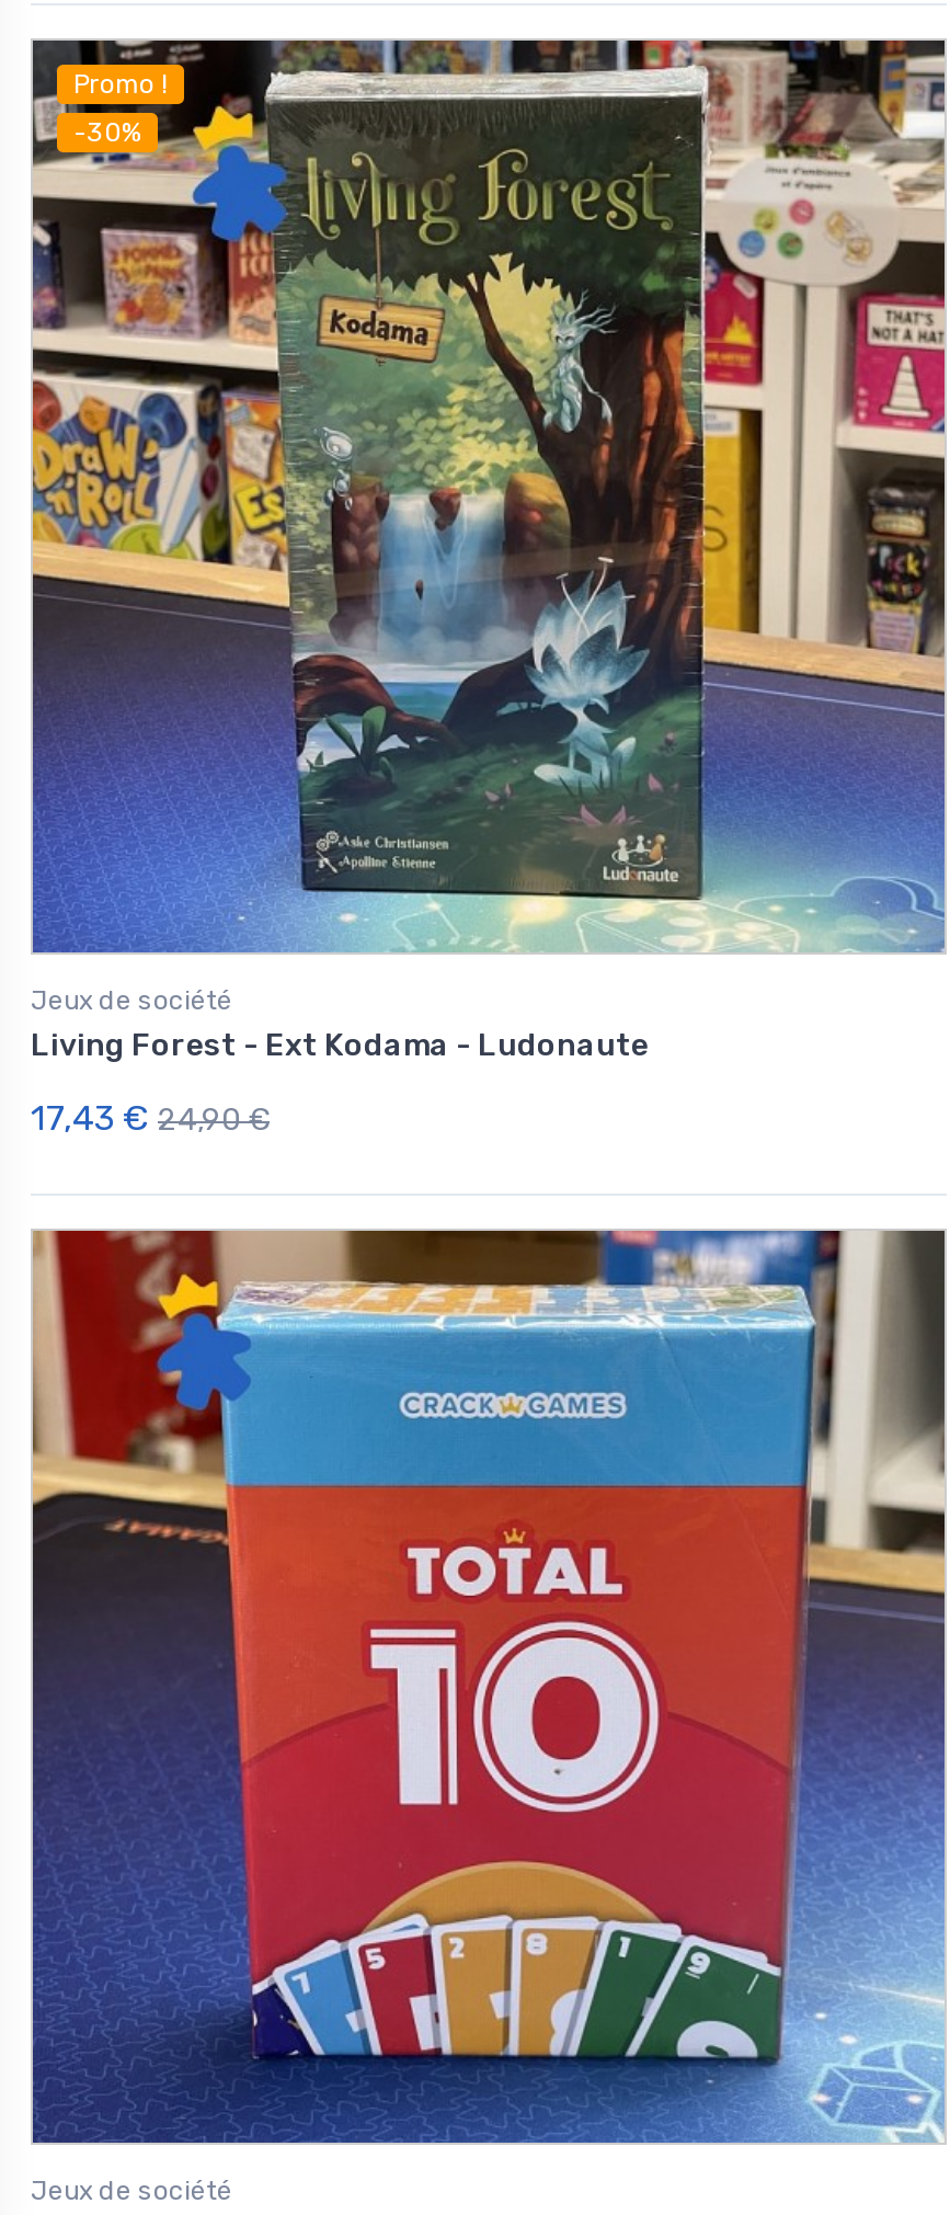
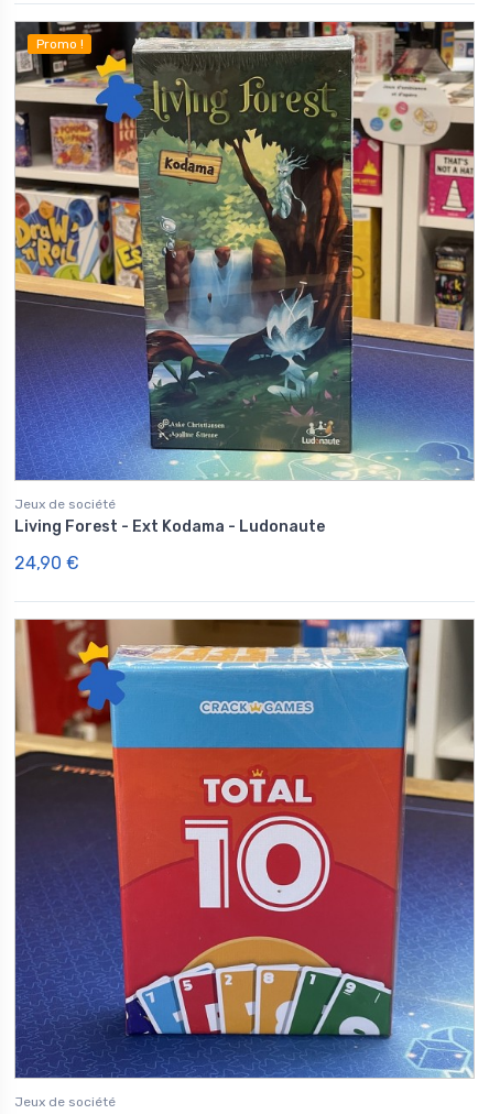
[73,117,141,148] -30% -> none
[31,1097,270,1139] 17,43 € 24,90 € -> [14,553,79,574] 24,90 €

